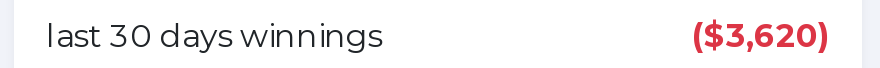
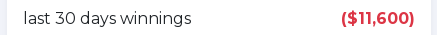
[692,17,830,55] ($3,620) -> [341,9,415,28] ($11,600)

